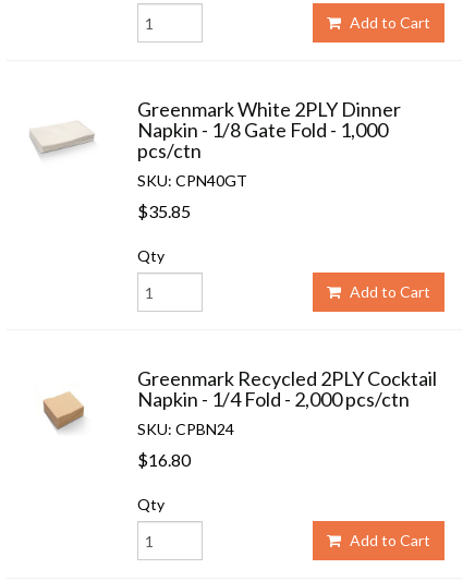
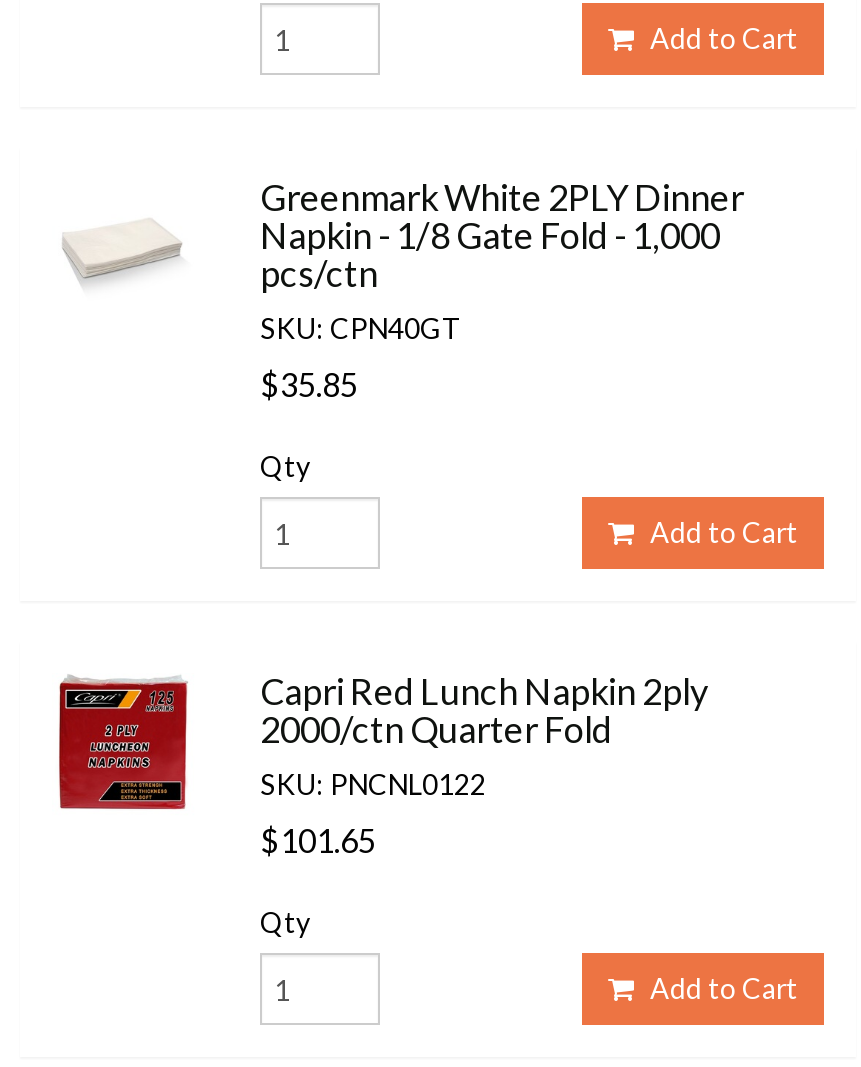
[27,367,437,443] [image] | Greenmark Recycled 2PLY Cocktail | Napkin - 1/4 Fold - 2,000 pcs/ctn | SKU: CPBN24 -> [56,670,708,811] [image] | Capri Red Lunch Napkin 2ply | 2000/ctn Quarter Fold | SKU: PNCNL0122
[137,450,191,470] $16.80 -> [260,822,376,860] $101.65

